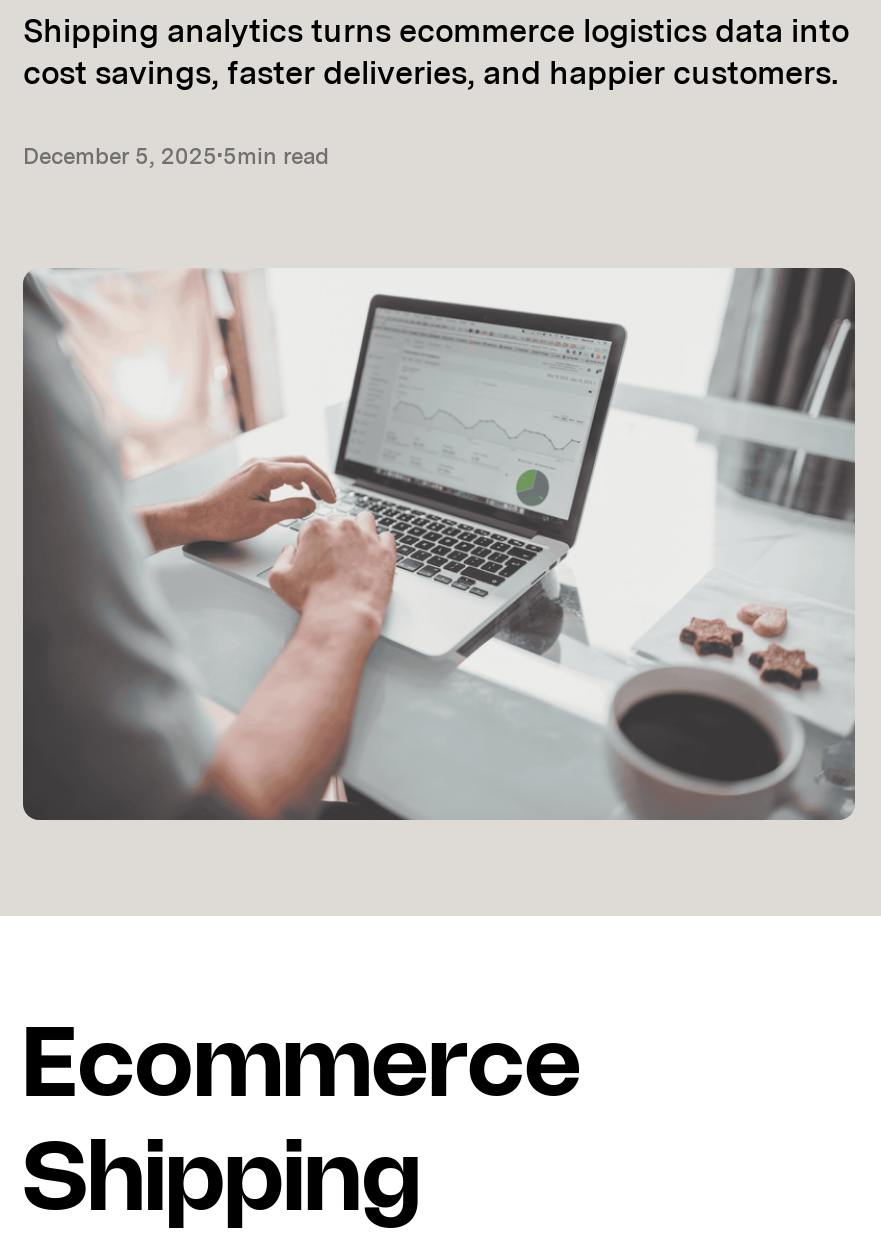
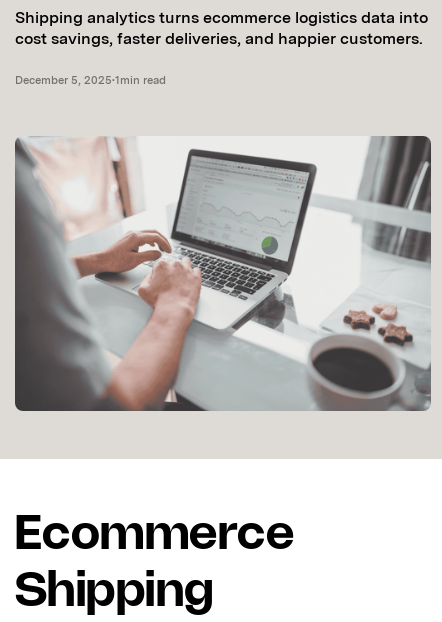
[23,142,329,170] December 5, 2025•5min read -> [15,73,166,87] December 5, 2025•1min read

